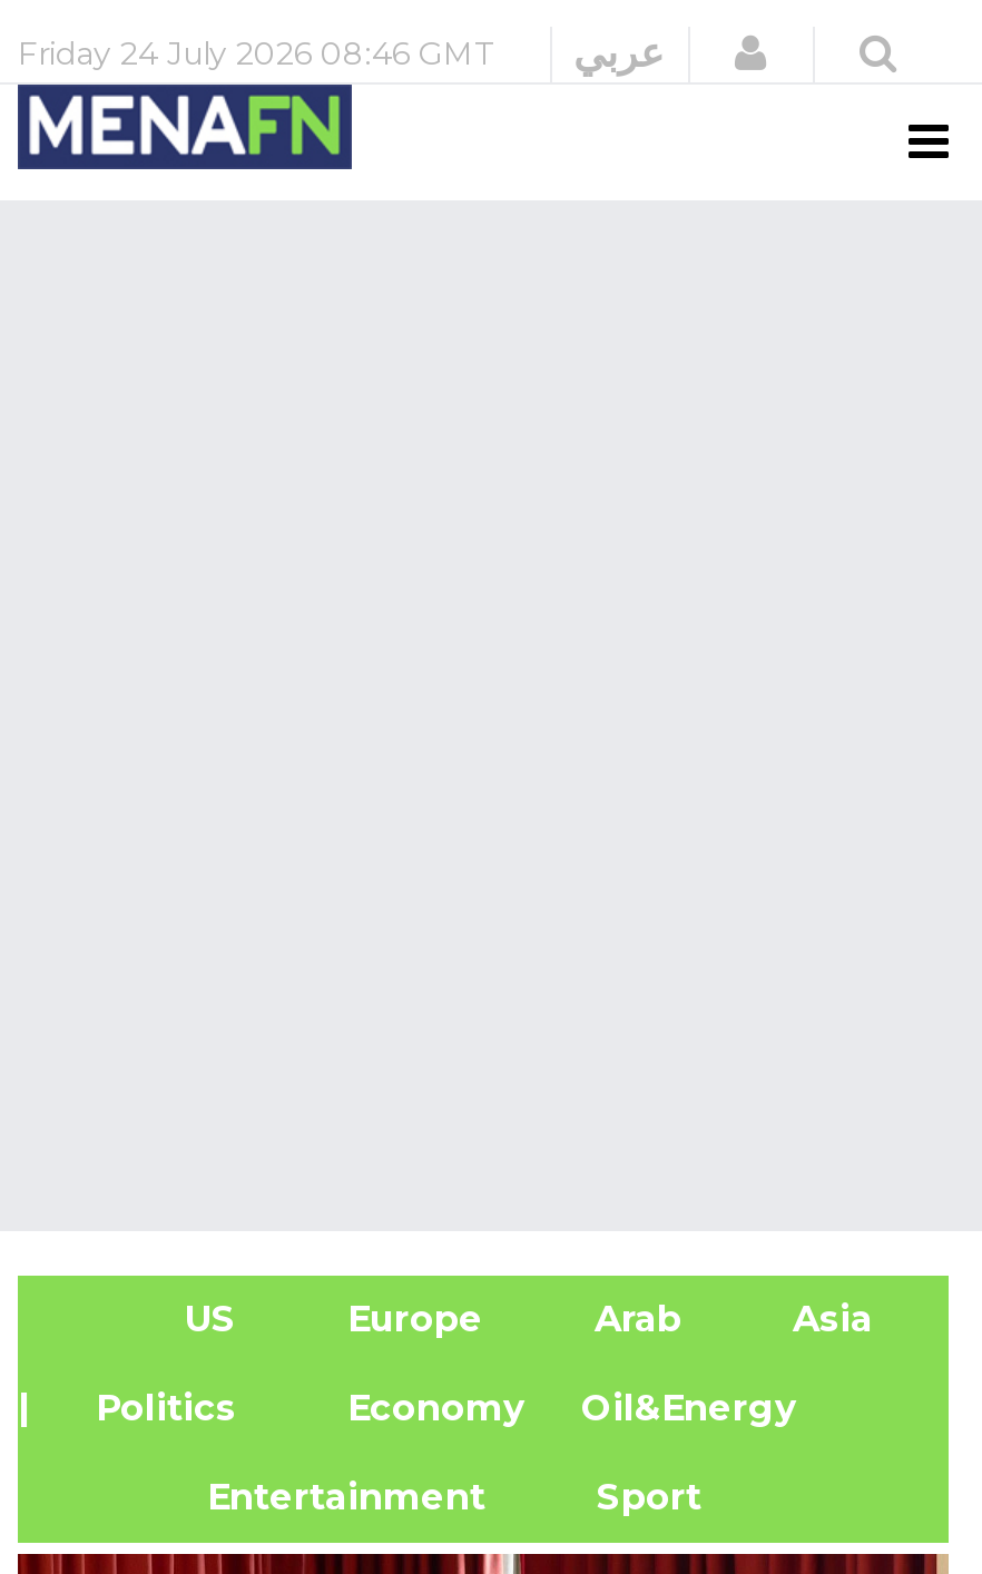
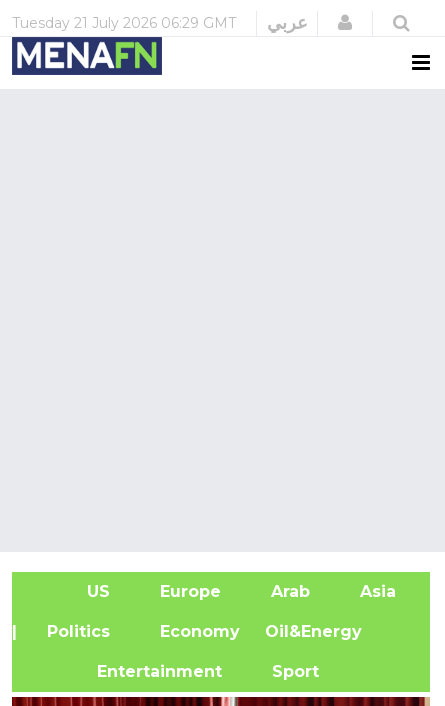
[18,33,492,73] Friday 24 July 2026 08:46 GMT -> [12,14,236,32] Tuesday 21 July 2026 06:29 GMT

